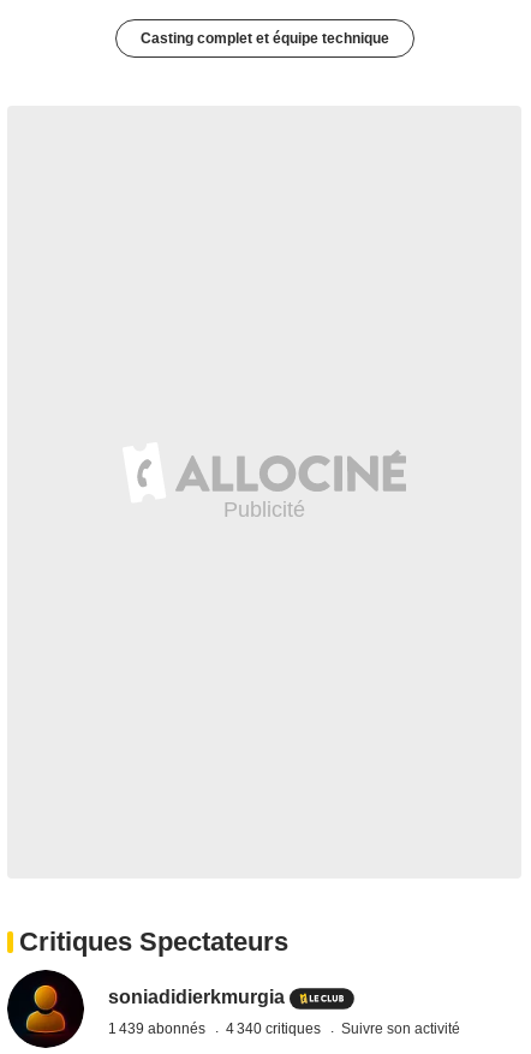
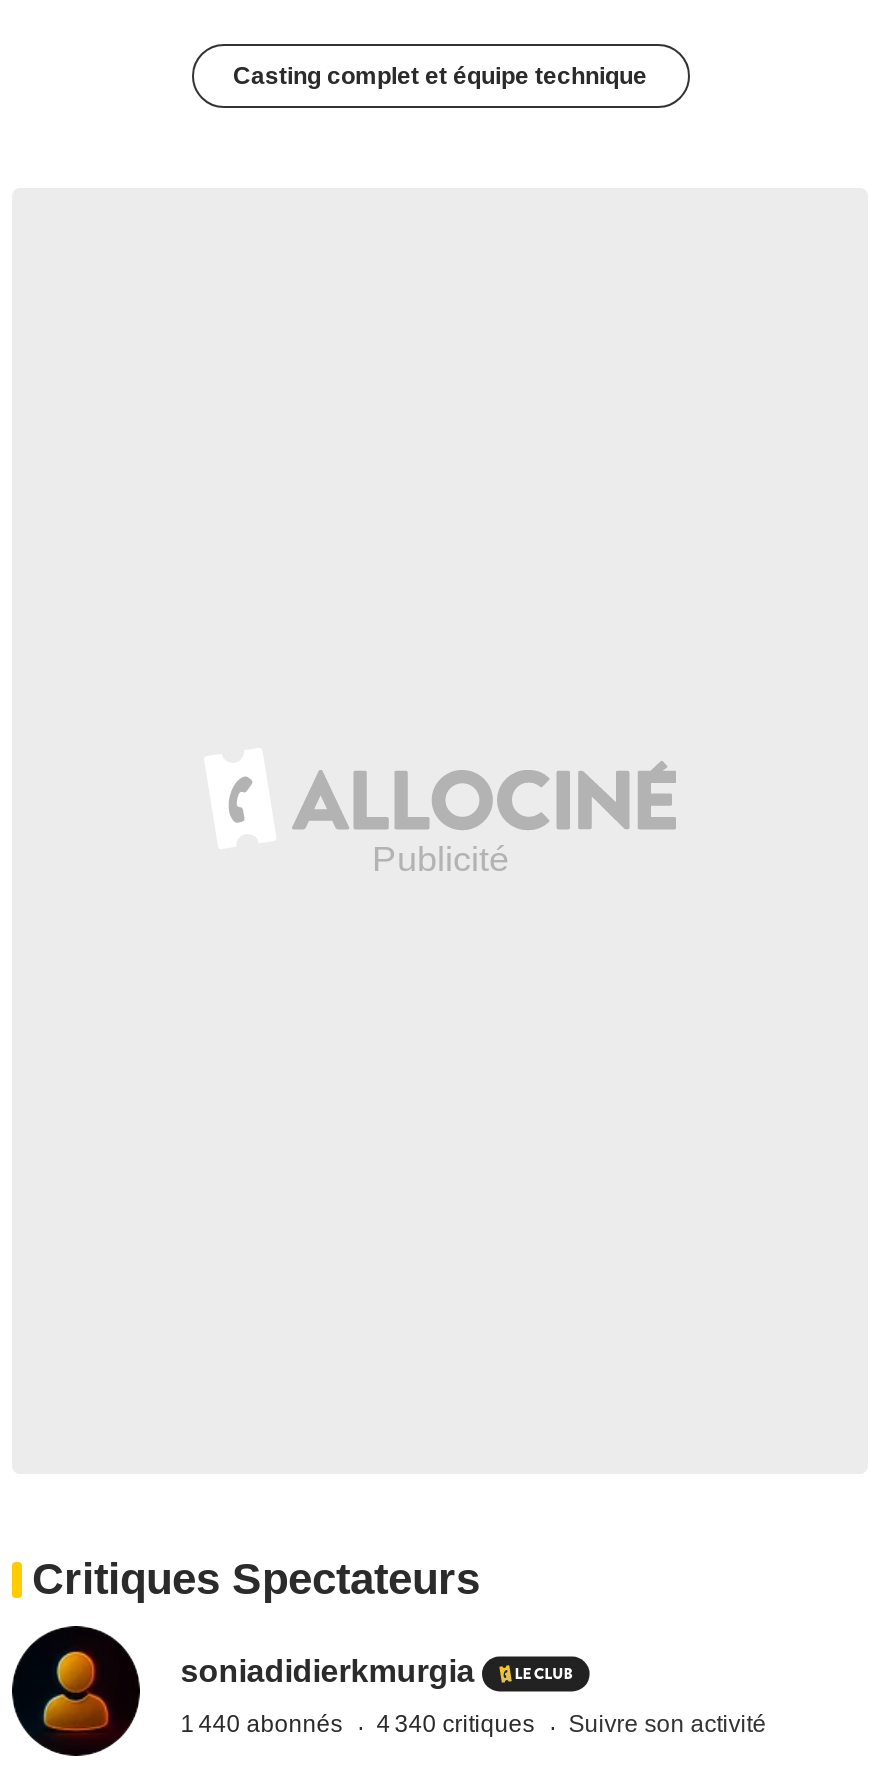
[108,1020,460,1037] 1 439 abonnés 4 340 critiques Suivre son activité -> [180,1710,766,1738] 1 440 abonnés 4 340 critiques Suivre son activité

